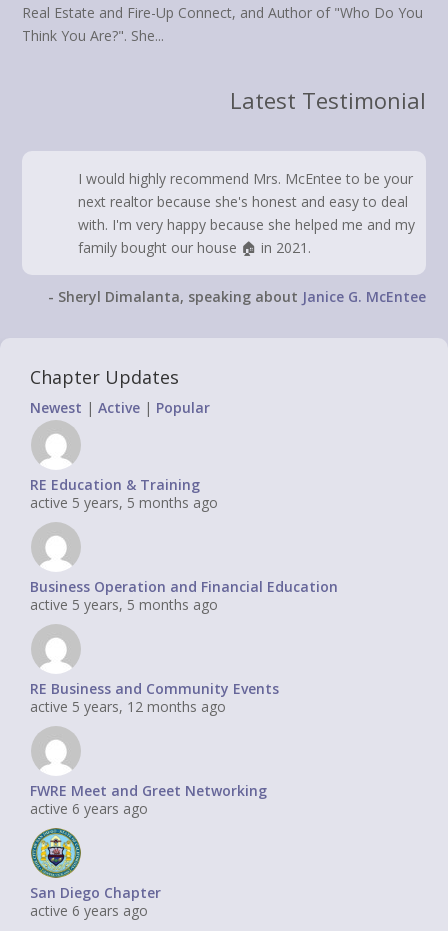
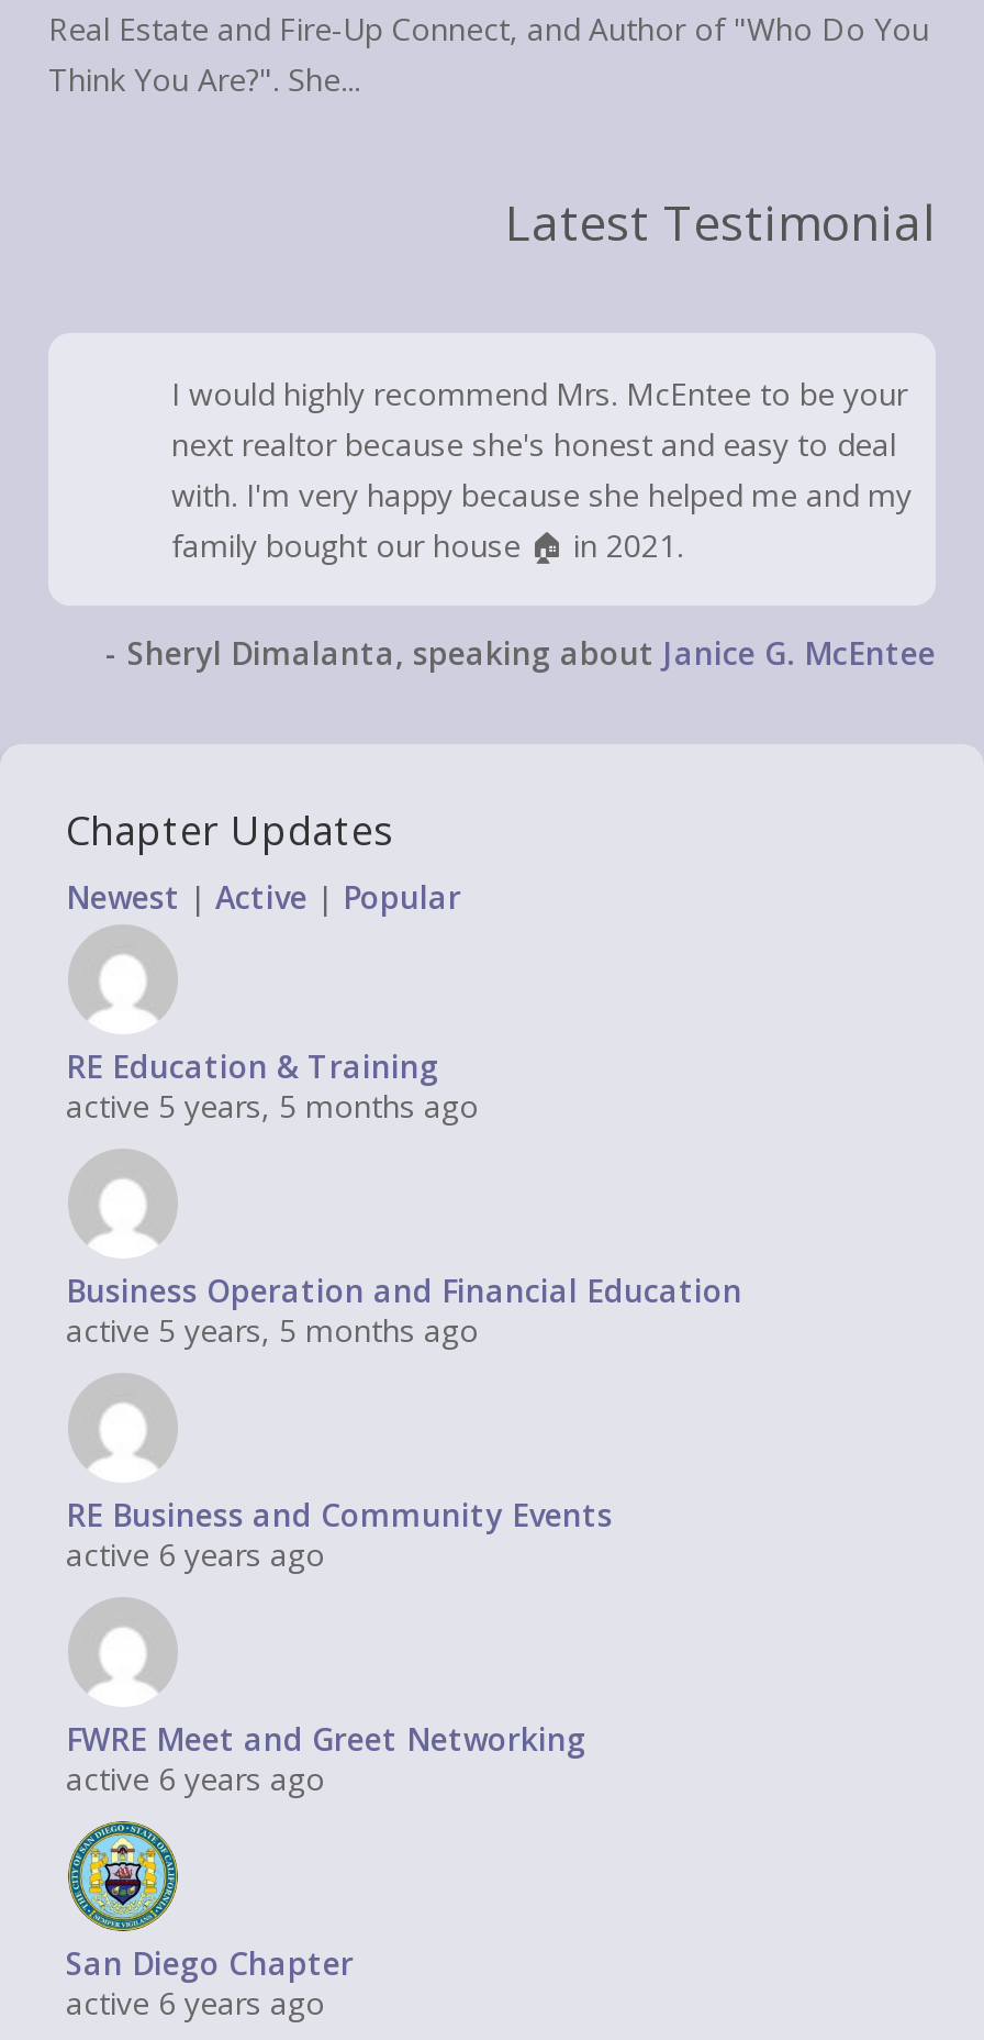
[30,697,226,716] active 5 years, 12 months ago -> [66,1533,325,1574] active 6 years ago

